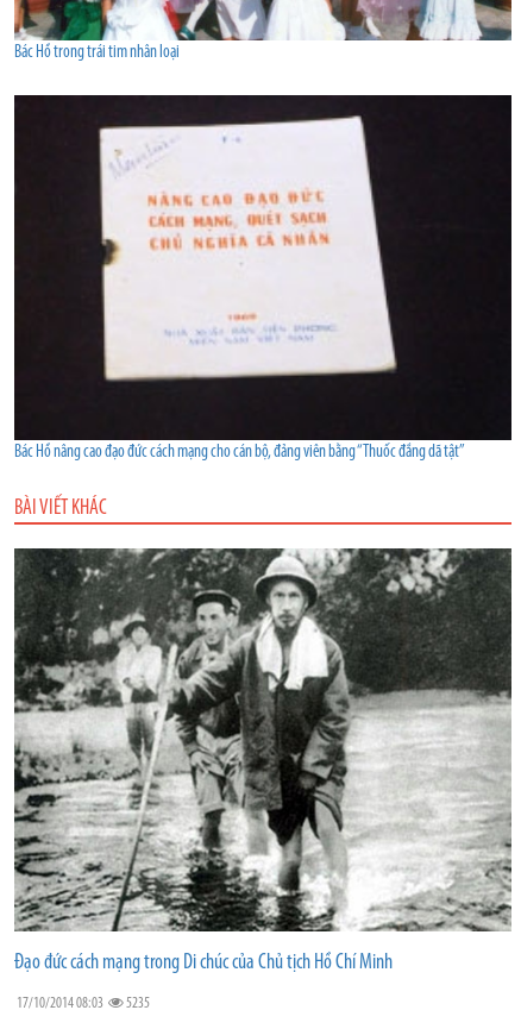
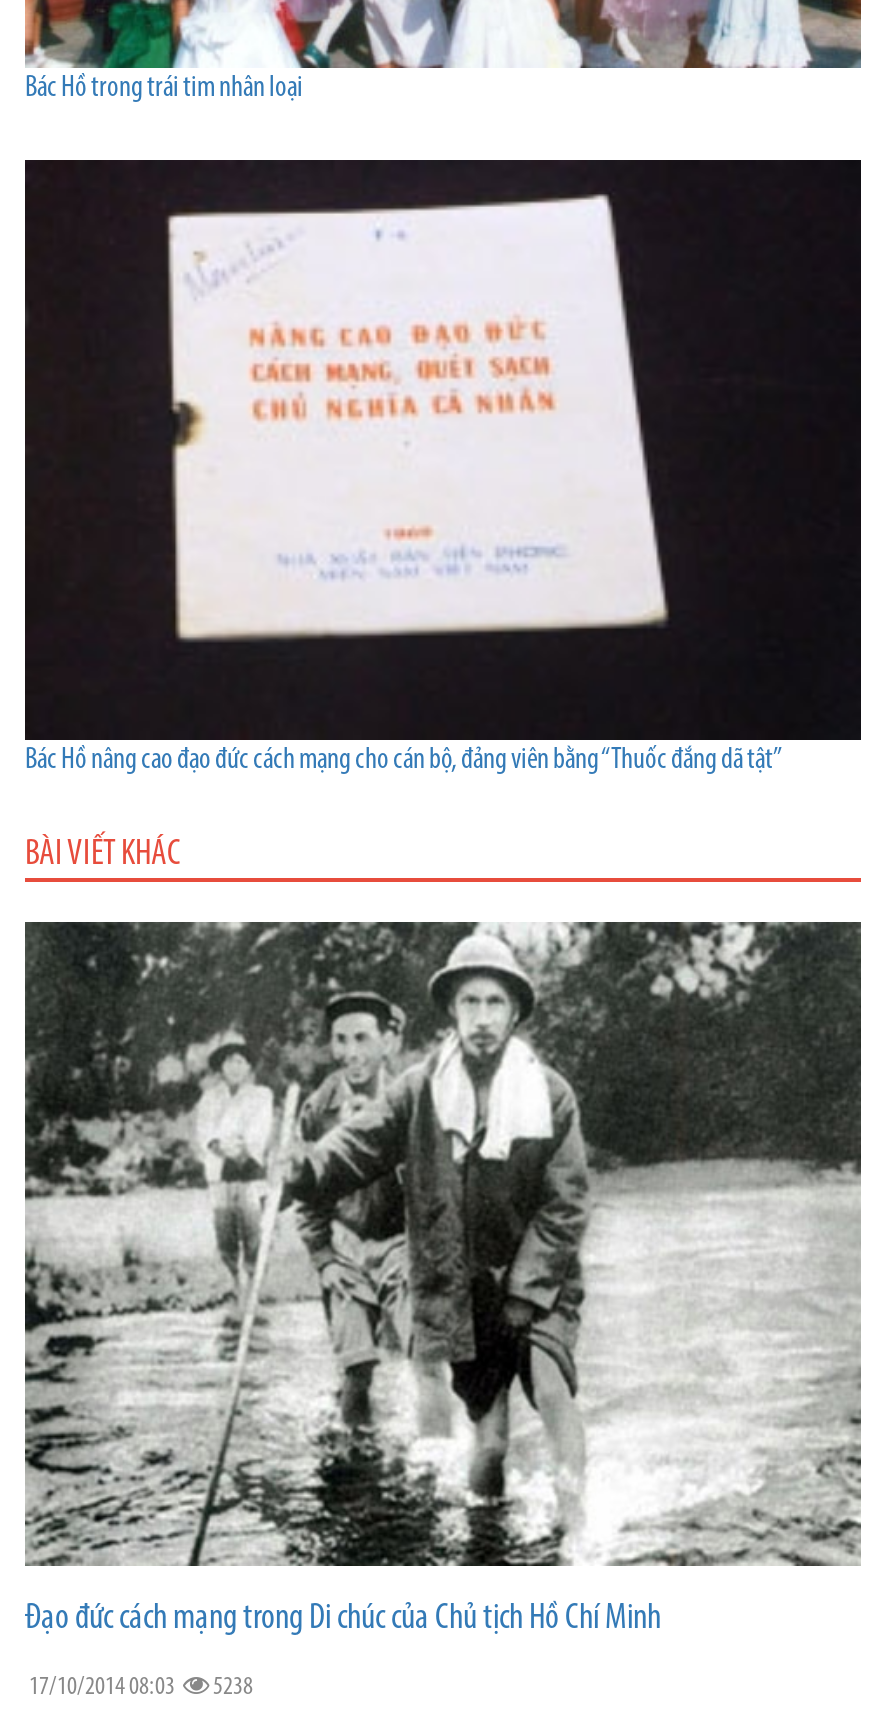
[17,996,150,1011] 17/10/2014 08:03 5235 -> [29,1674,253,1700] 17/10/2014 08:03 5238

